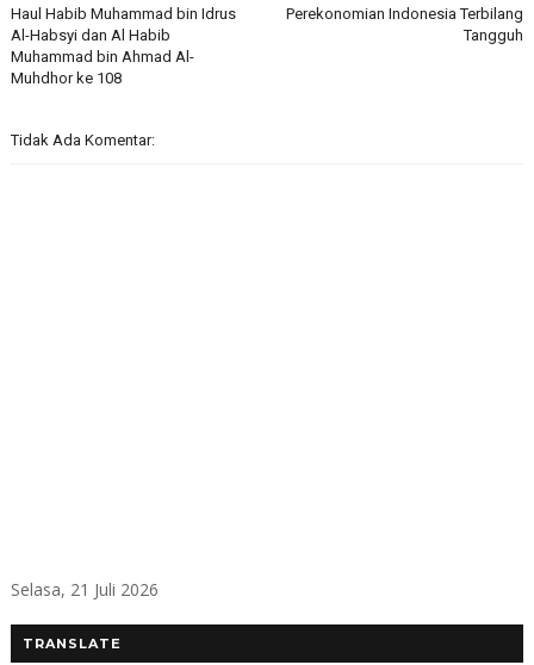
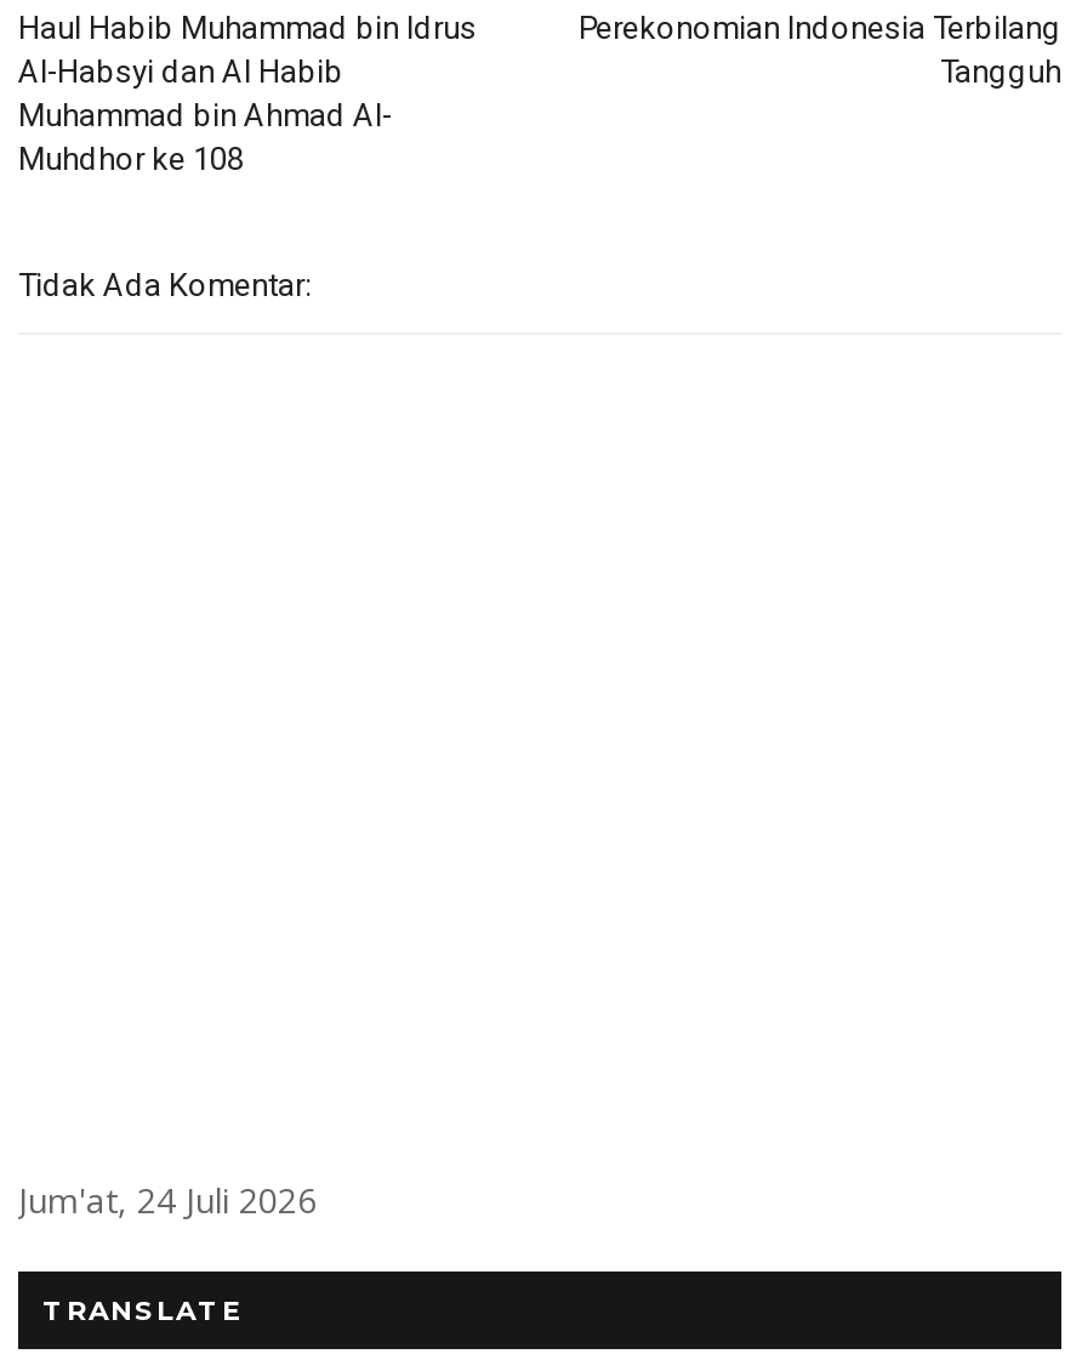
[11,578,159,601] Selasa, 21 Juli 2026 -> [18,1177,317,1223] Jum'at, 24 Juli 2026

